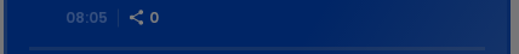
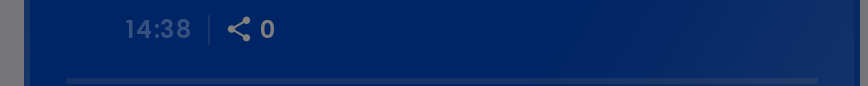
[65,7,159,28] 08:05 0 -> [126,12,276,46] 14:38 0

